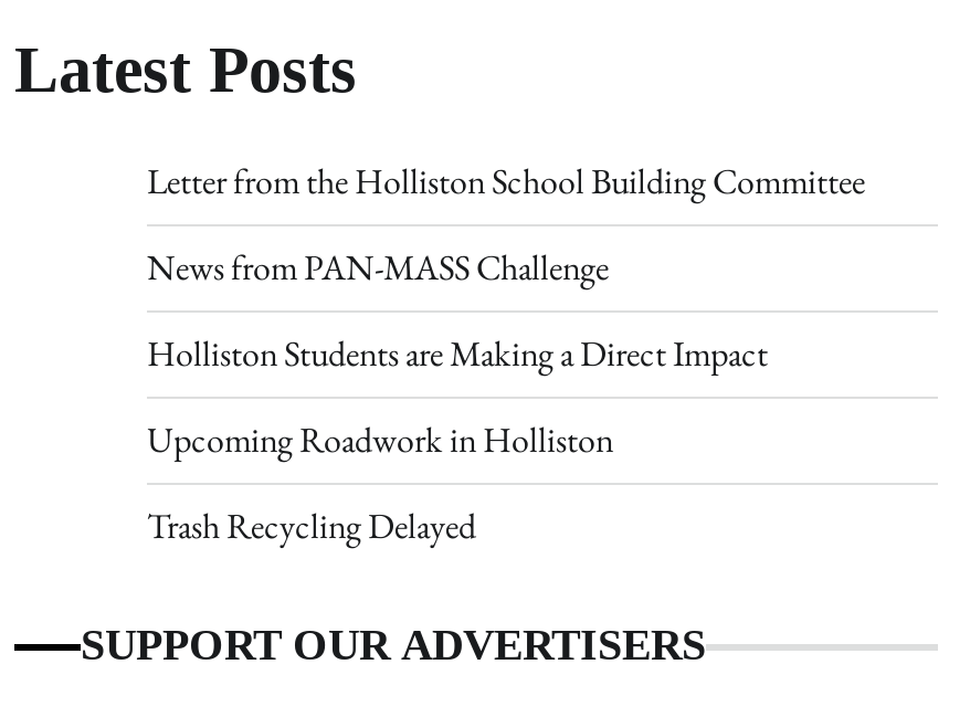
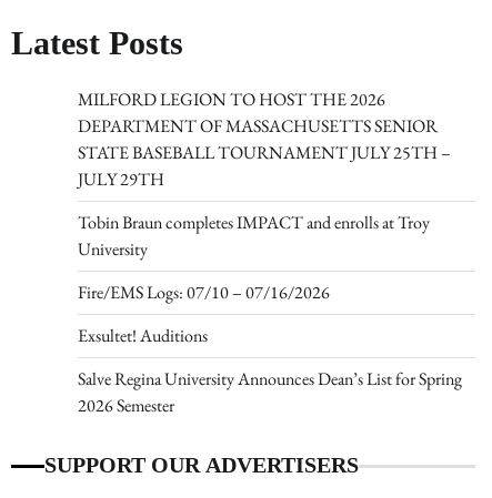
[147,158,865,205] Letter from the Holliston School Building Committee -> [78,88,451,191] MILFORD LEGION TO HOST THE 2026 | DEPARTMENT OF MASSACHUSETTS SENIOR | STATE BASEBALL TOURNAMENT JULY 25TH – | JULY 29TH
[147,245,609,291] News from PAN-MASS Challenge -> [78,211,430,261] Tobin Braun completes IMPACT and enrolls at Troy | University
[147,331,768,377] Holliston Students are Making a Direct Impact -> [78,281,330,304] Fire/EMS Logs: 07/10 – 07/16/2026
[147,417,613,463] Upcoming Roadwork in Holliston -> [78,324,208,347] Exsultet! Auditions
[147,503,476,550] Trash Recycling Delayed -> [78,367,462,417] Salve Regina University Announces Dean’s List for Spring | 2026 Semester

